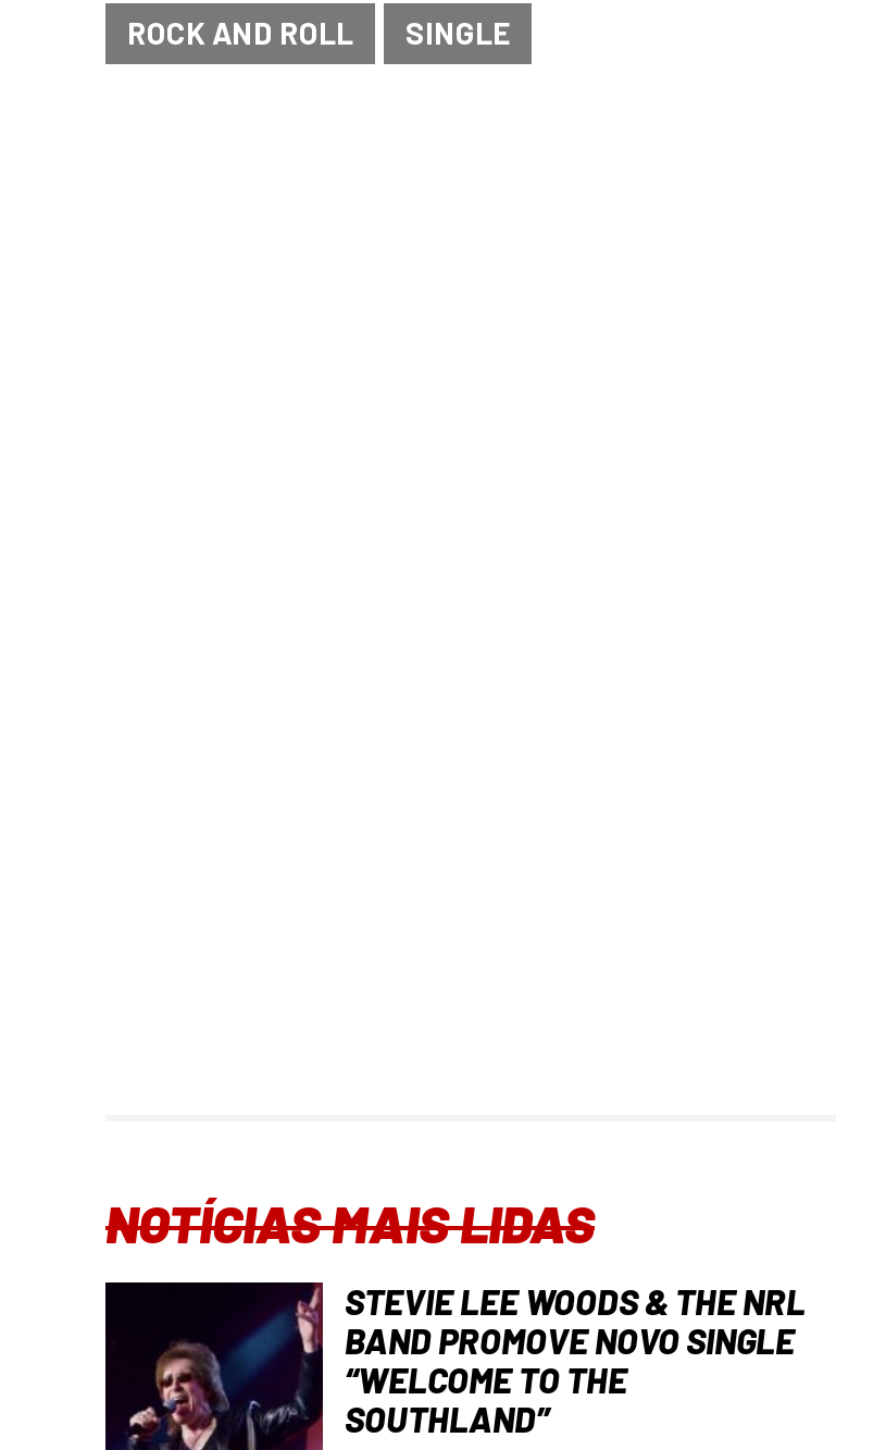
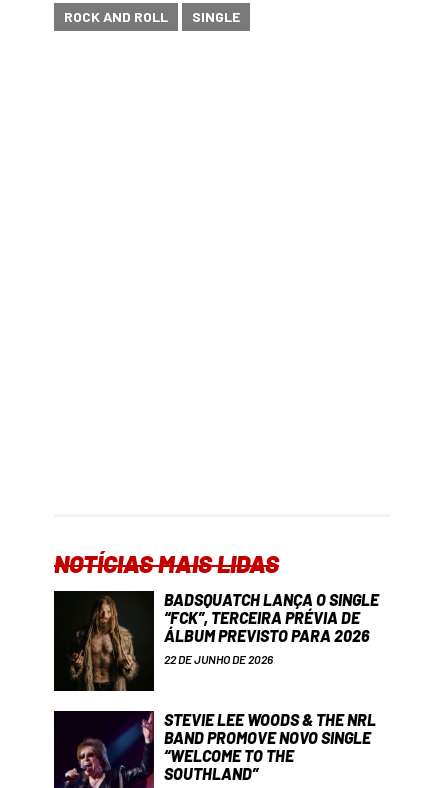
none -> [54,590,379,692] [image] | BADSQUATCH LANÇA O SINGLE | “FCK”, TERCEIRA PRÉVIA DE | ÁLBUM PREVISTO PARA 2026 | 22 DE JUNHO DE 2026

